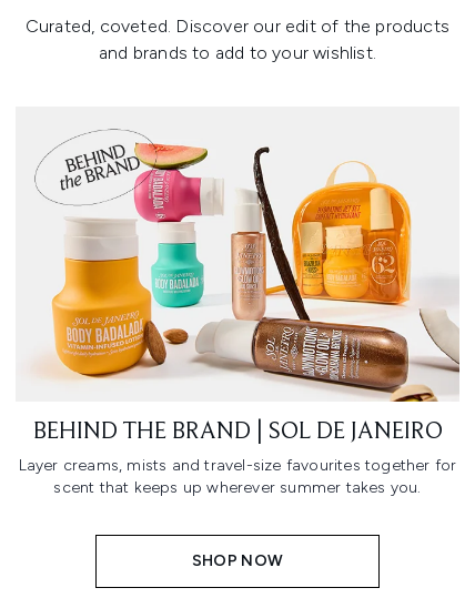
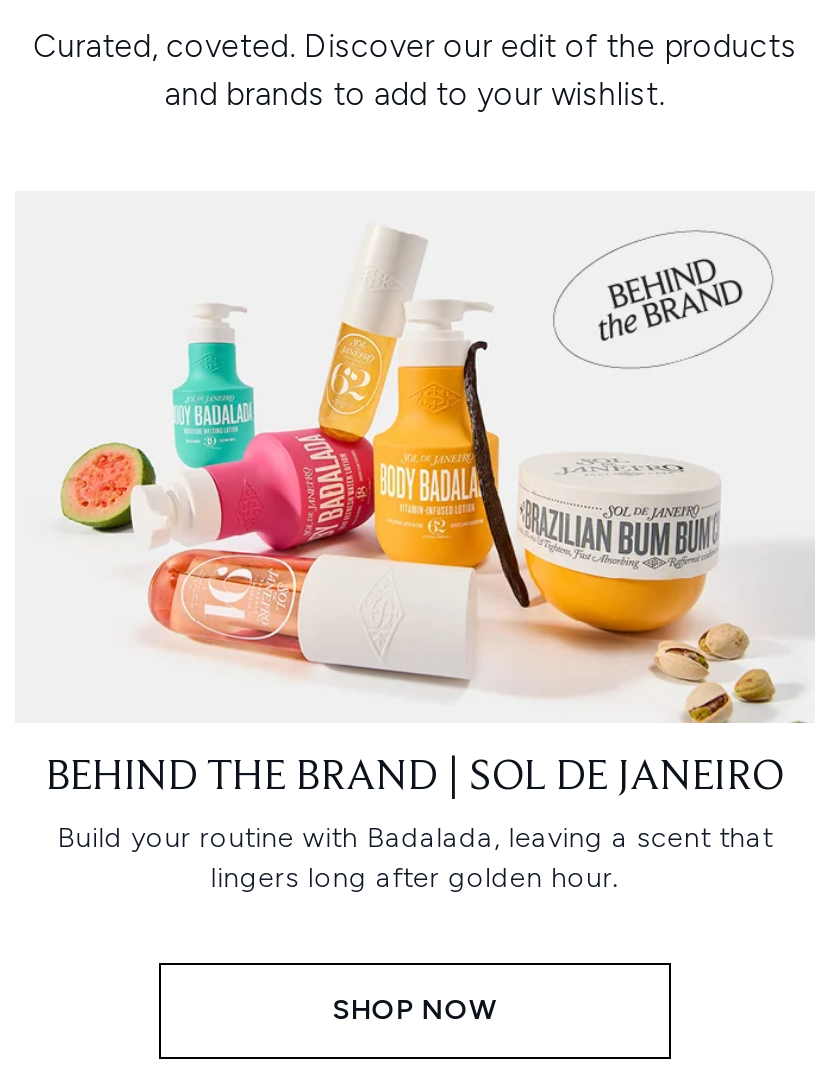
[34,129,461,403] [image] -> [59,229,815,725] [image]
[18,456,457,497] Layer creams, mists and travel-size favourites together for | scent that keeps up wherever summer takes you. -> [57,821,773,895] Build your routine with Badalada, leaving a scent that | lingers long after golden hour.

